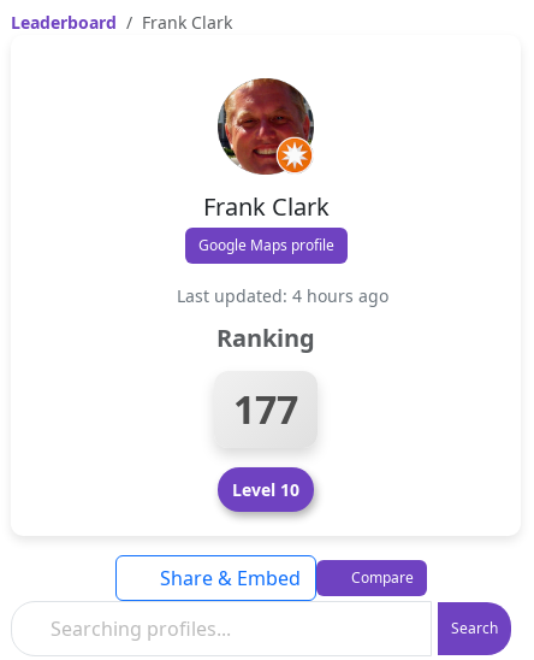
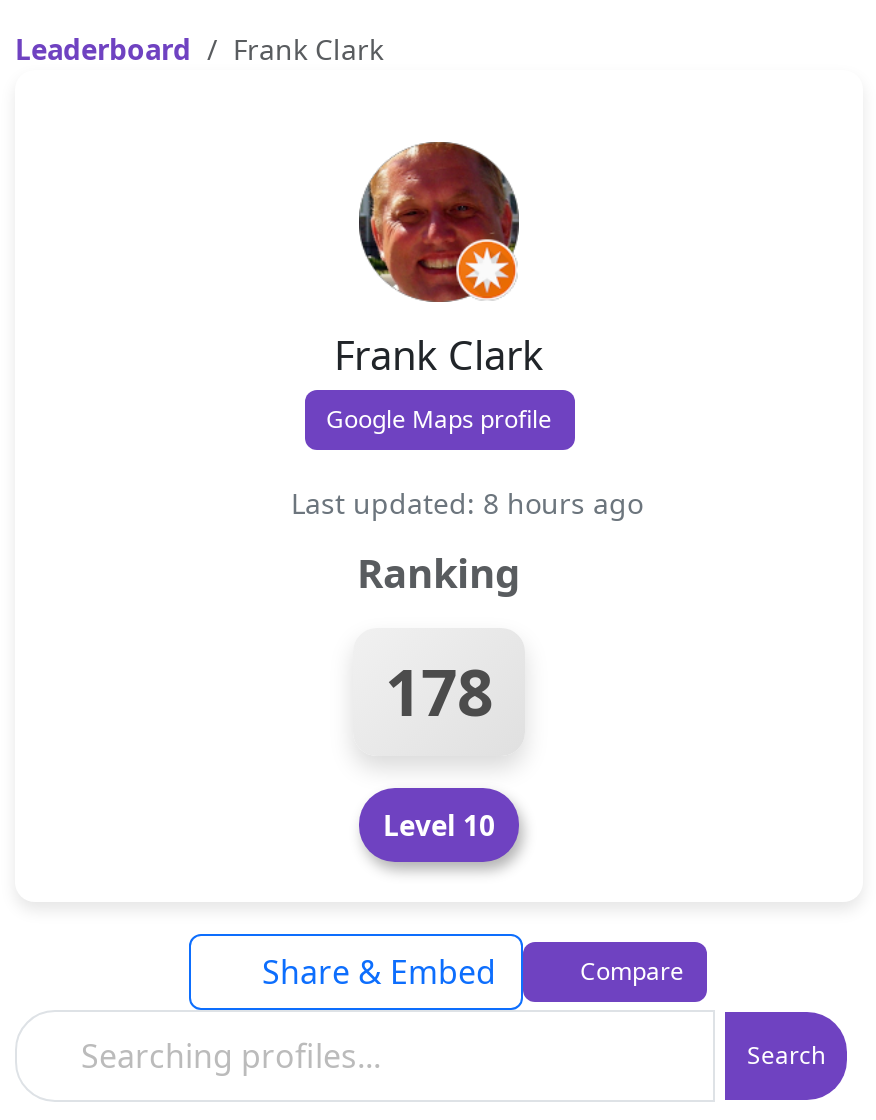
[177,284,388,307] Last updated: 4 hours ago -> [291,484,643,522] Last updated: 8 hours ago
[233,383,298,435] 177 -> [385,648,493,734] 178

